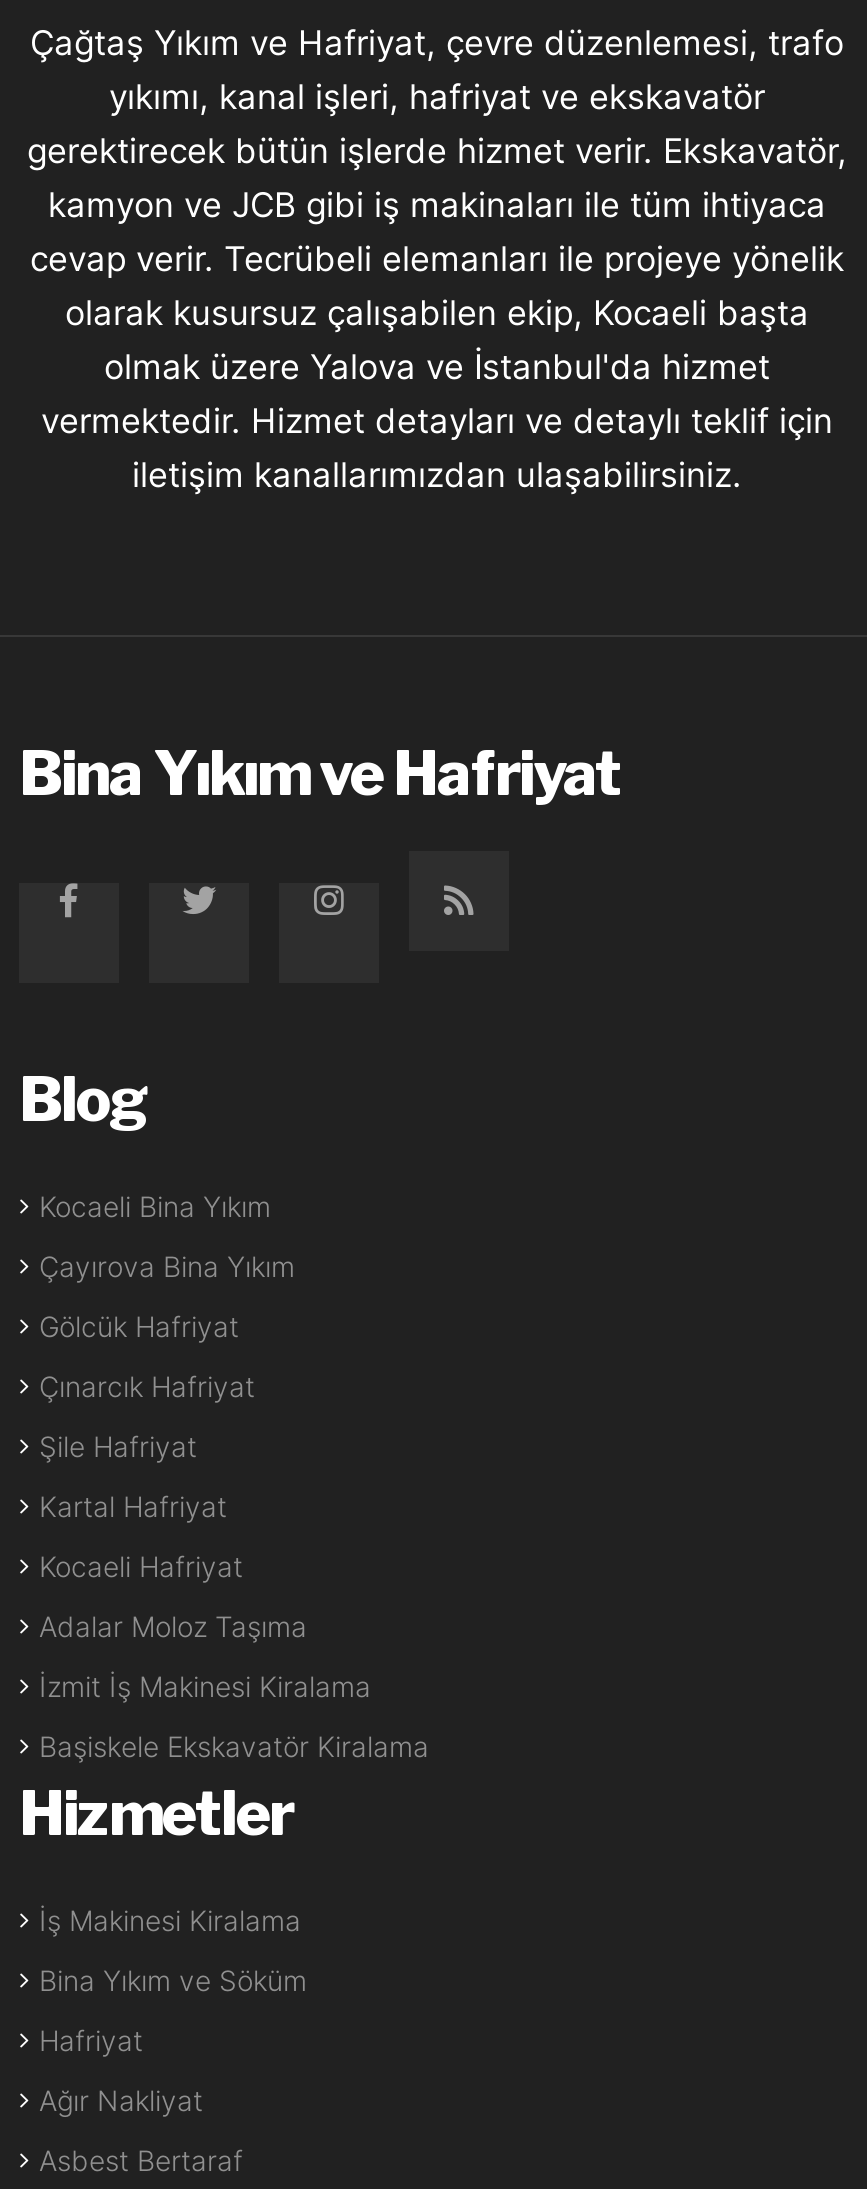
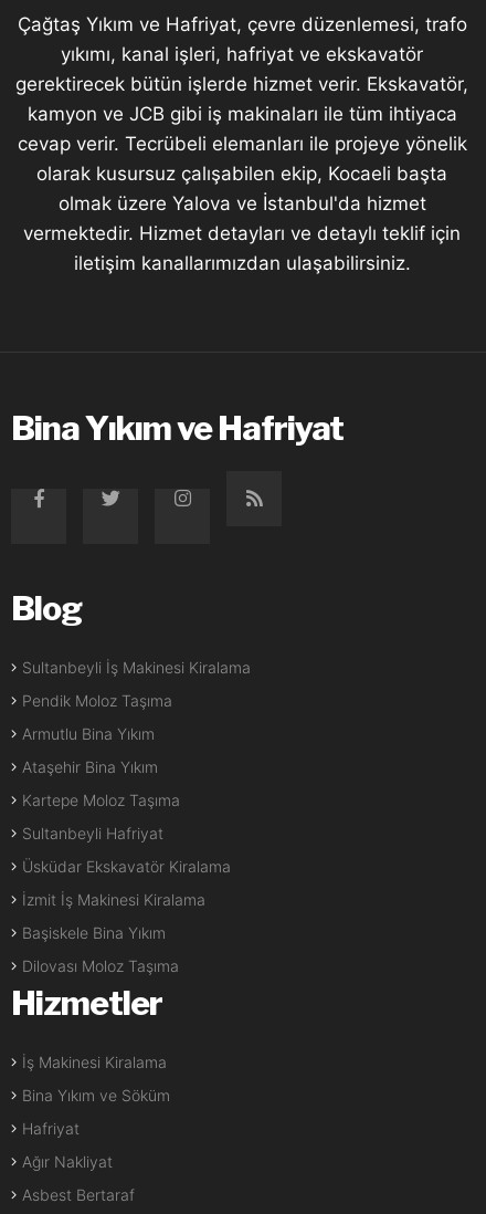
[39,1190,307,1644] Kocaeli Bina Yıkım | Çayırova Bina Yıkım | Gölcük Hafriyat | Çınarcık Hafriyat | Şile Hafriyat | Kartal Hafriyat | Kocaeli Hafriyat | Adalar Moloz Taşıma -> [22,658,251,876] Sultanbeyli İş Makinesi Kiralama | Pendik Moloz Taşıma | Armutlu Bina Yıkım | Ataşehir Bina Yıkım | Kartepe Moloz Taşıma | Sultanbeyli Hafriyat | Üsküdar Ekskavatör Kiralama
moved [39,1670,371,1704] -> [22,890,205,909]: İzmit İş Makinesi Kiralama
[39,1730,429,1764] Başiskele Ekskavatör Kiralama -> [22,924,179,976] Başiskele Bina Yıkım | Dilovası Moloz Taşıma

